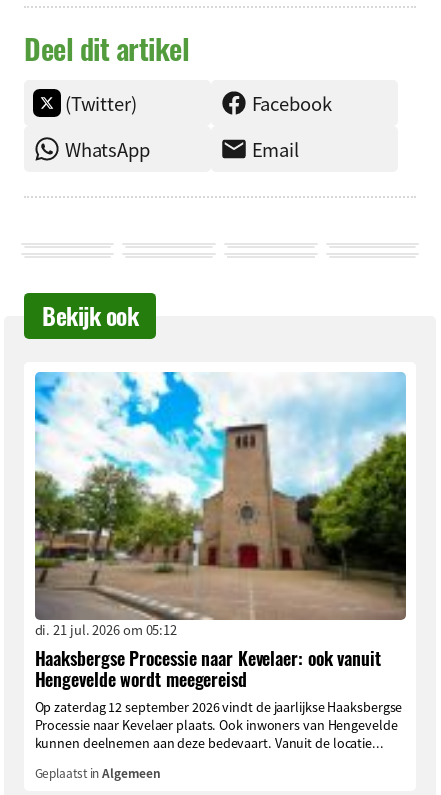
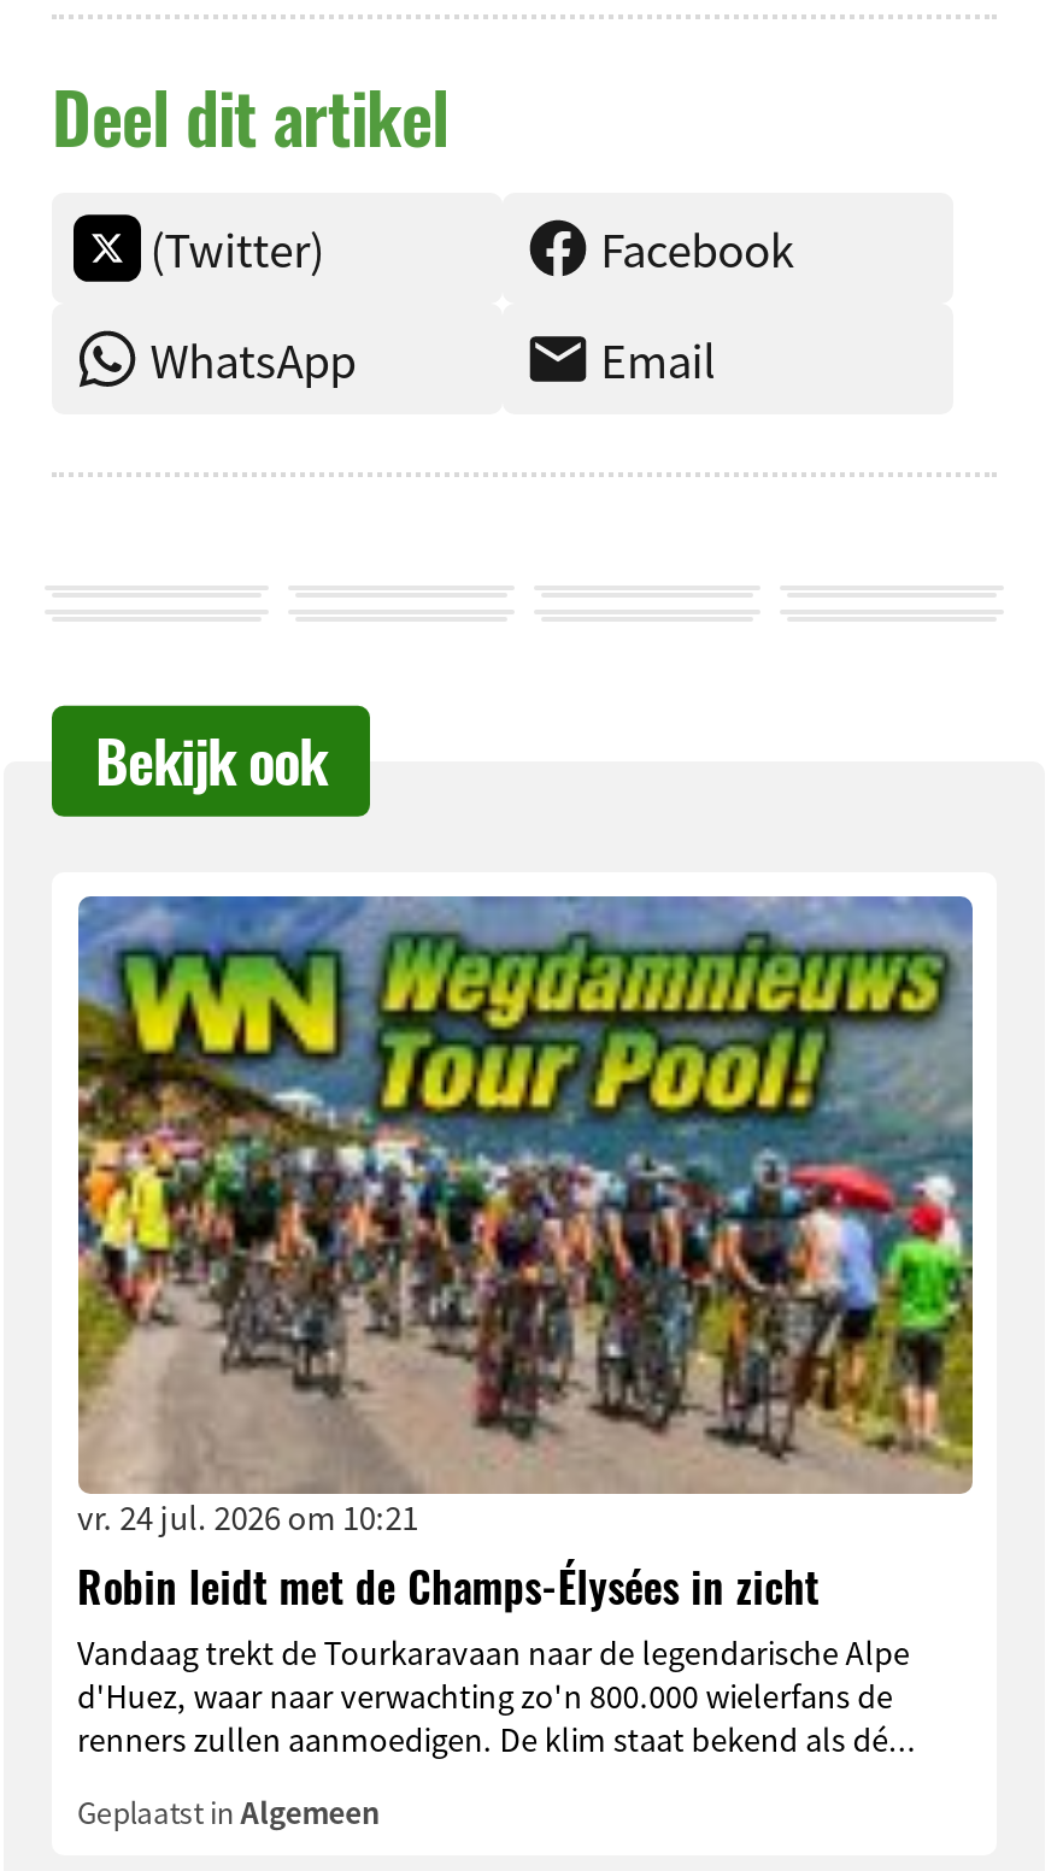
[34,371,407,752] [image] | di. 21 jul. 2026 om 05:12 | Haaksbergse Processie naar Kevelaer: ook vanuit | Hengevelde wordt meegereisd | Op zaterdag 12 september 2026 vindt de jaarlijkse Haaksbergse | Processie naar Kevelaer plaats. Ook inwoners van Hengevelde | kunnen deelnemen aan deze bedevaart. Vanuit de locatie... -> [76,894,975,1762] [image] | vr. 24 jul. 2026 om 10:21 | Robin leidt met de Champs-Élysées in zicht | Vandaag trekt de Tourkaravaan naar de legendarische Alpe | d'Huez, waar naar verwachting zo'n 800.000 wielerfans de | renners zullen aanmoedigen. De klim staat bekend als dé...

